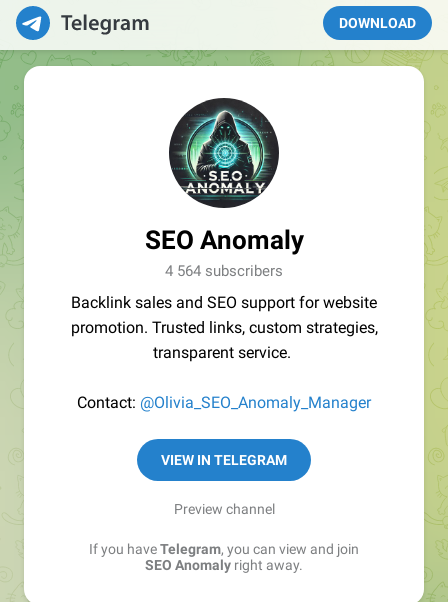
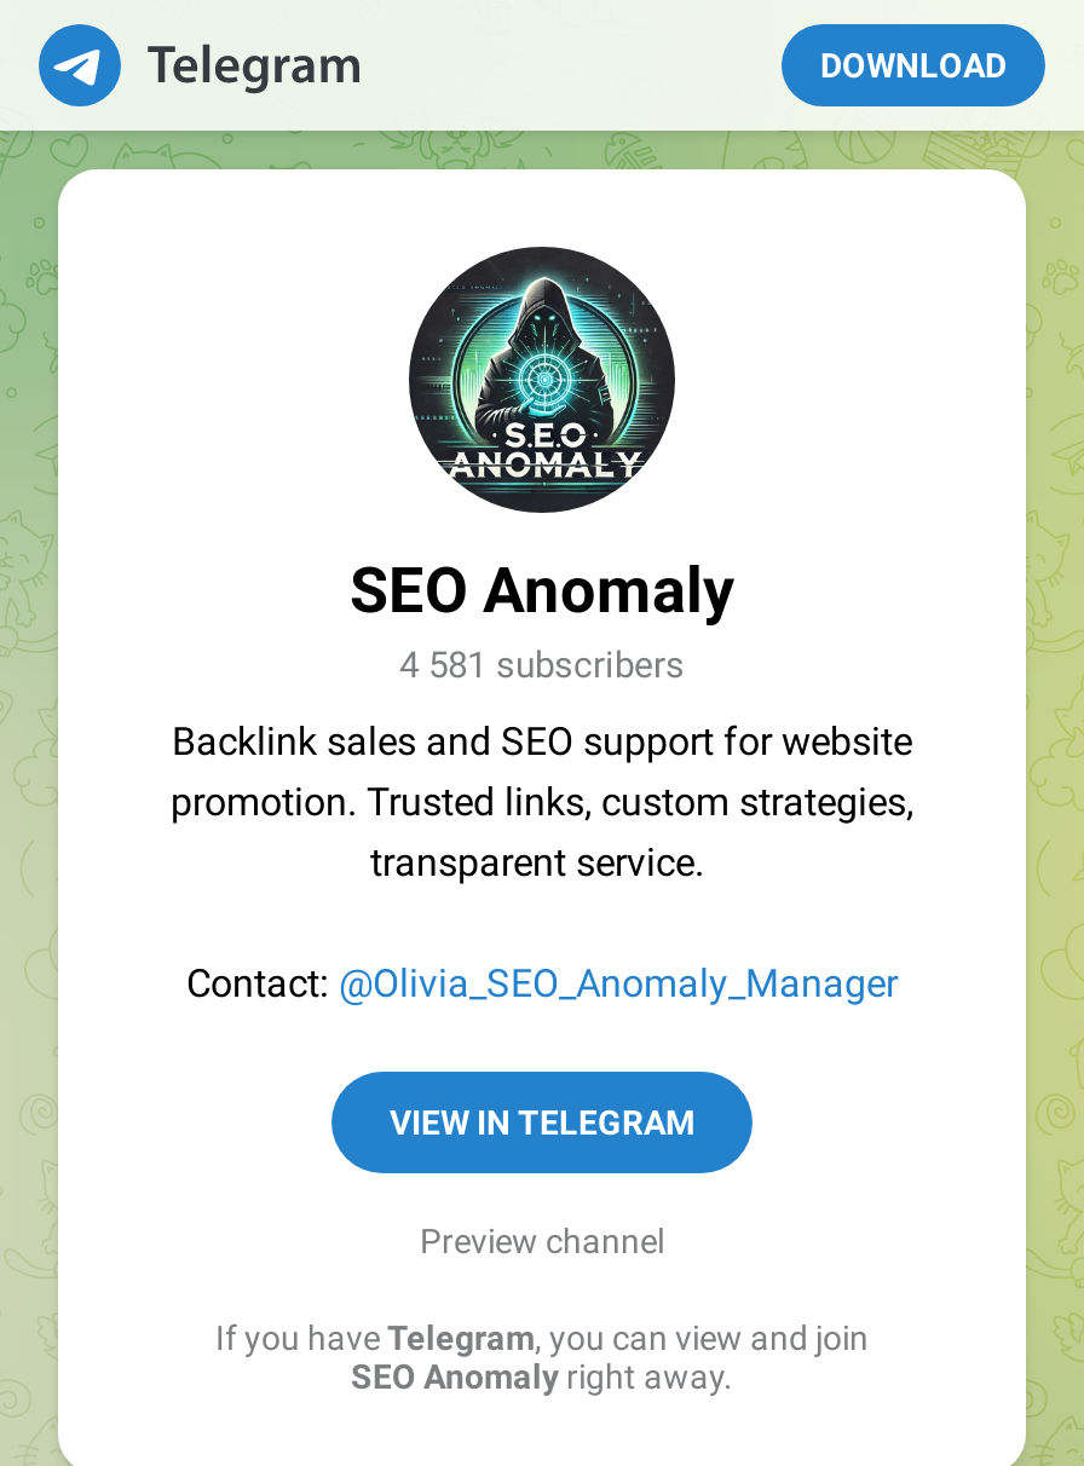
[165,262,283,280] 4 564 subscribers -> [399,643,685,687] 4 581 subscribers

